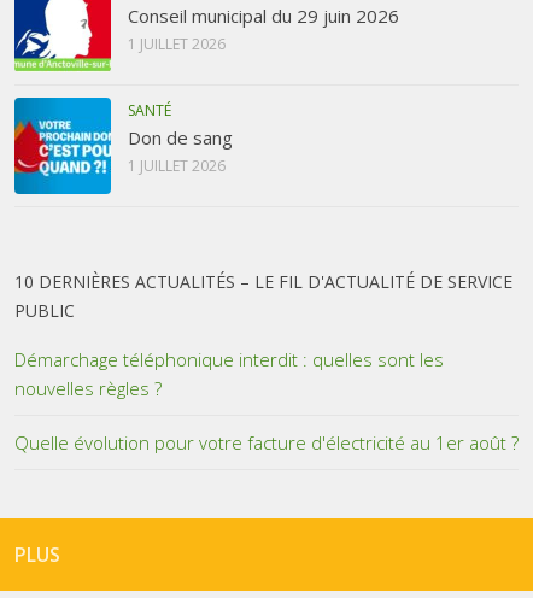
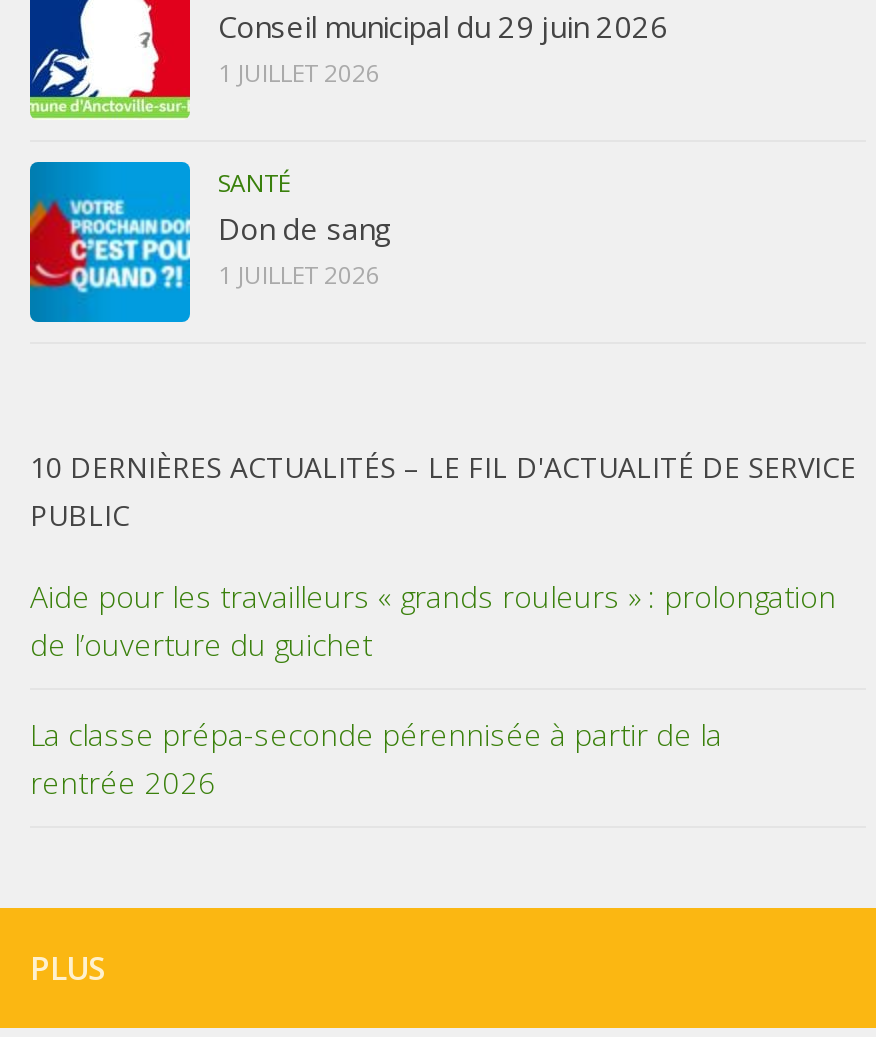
[14,347,444,400] Démarchage téléphonique interdit : quelles sont les | nouvelles règles ? -> [30,576,836,664] Aide pour les travailleurs « grands rouleurs » : prolongation | de l’ouverture du guichet
[14,431,519,455] Quelle évolution pour votre facture d'électricité au 1er août ? -> [30,714,722,802] La classe prépa-seconde pérennisée à partir de la | rentrée 2026

